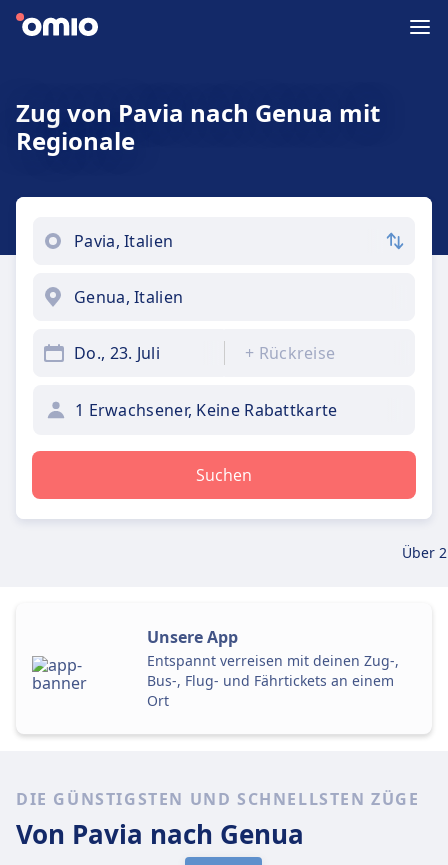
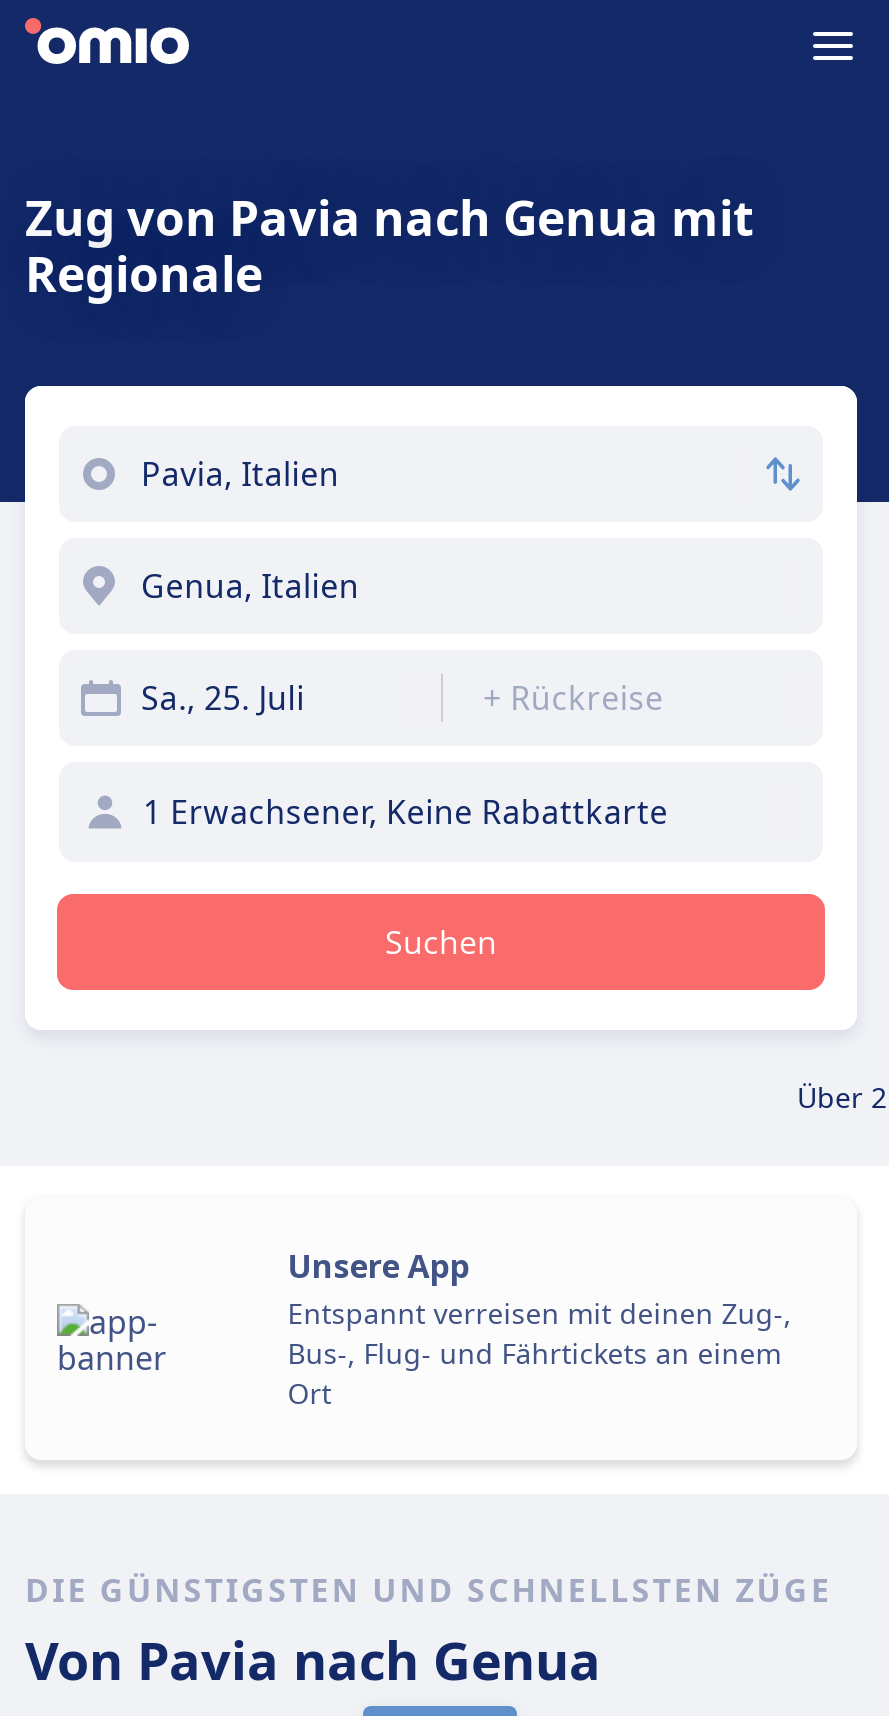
[74,342,160,364] Do., 23. Juli -> [141,676,305,720] Sa., 25. Juli

